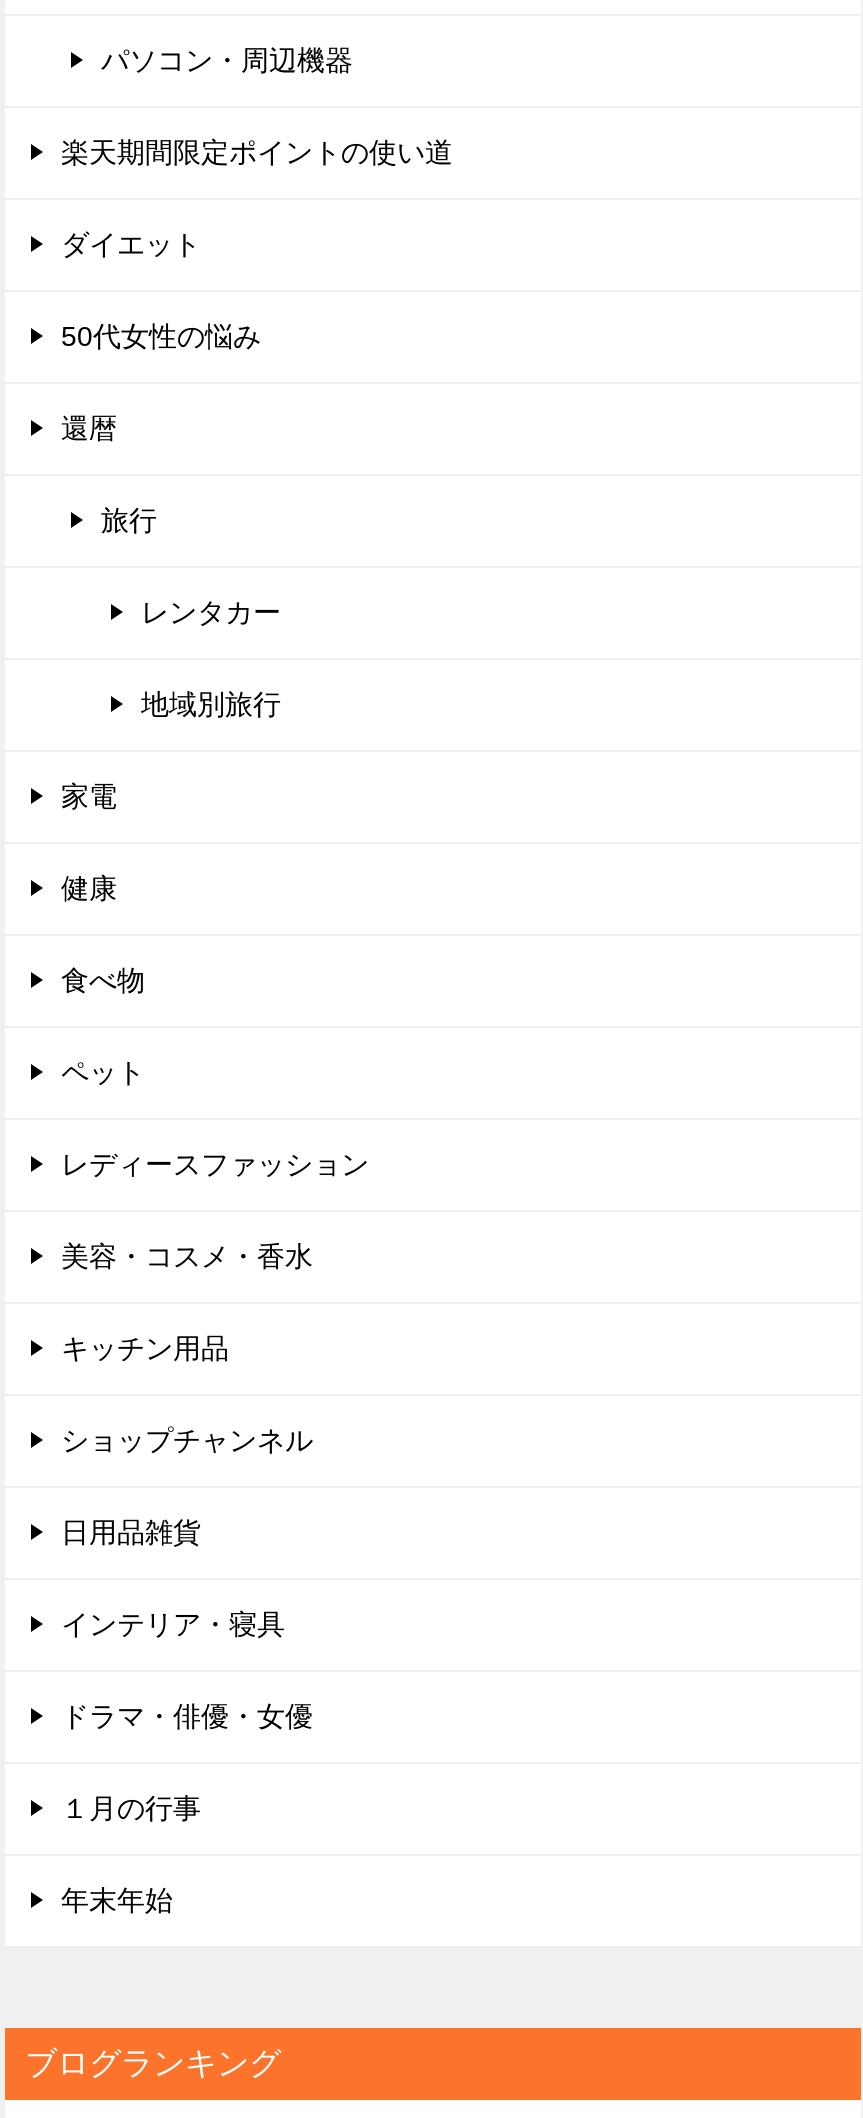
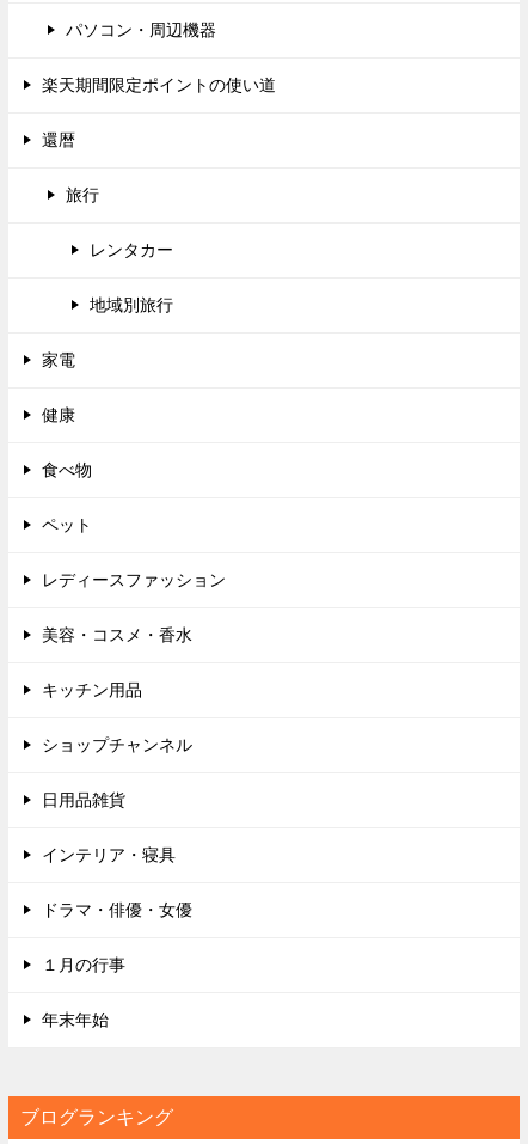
[61,228,261,352] ダイエット | 50代女性の悩み -> none

